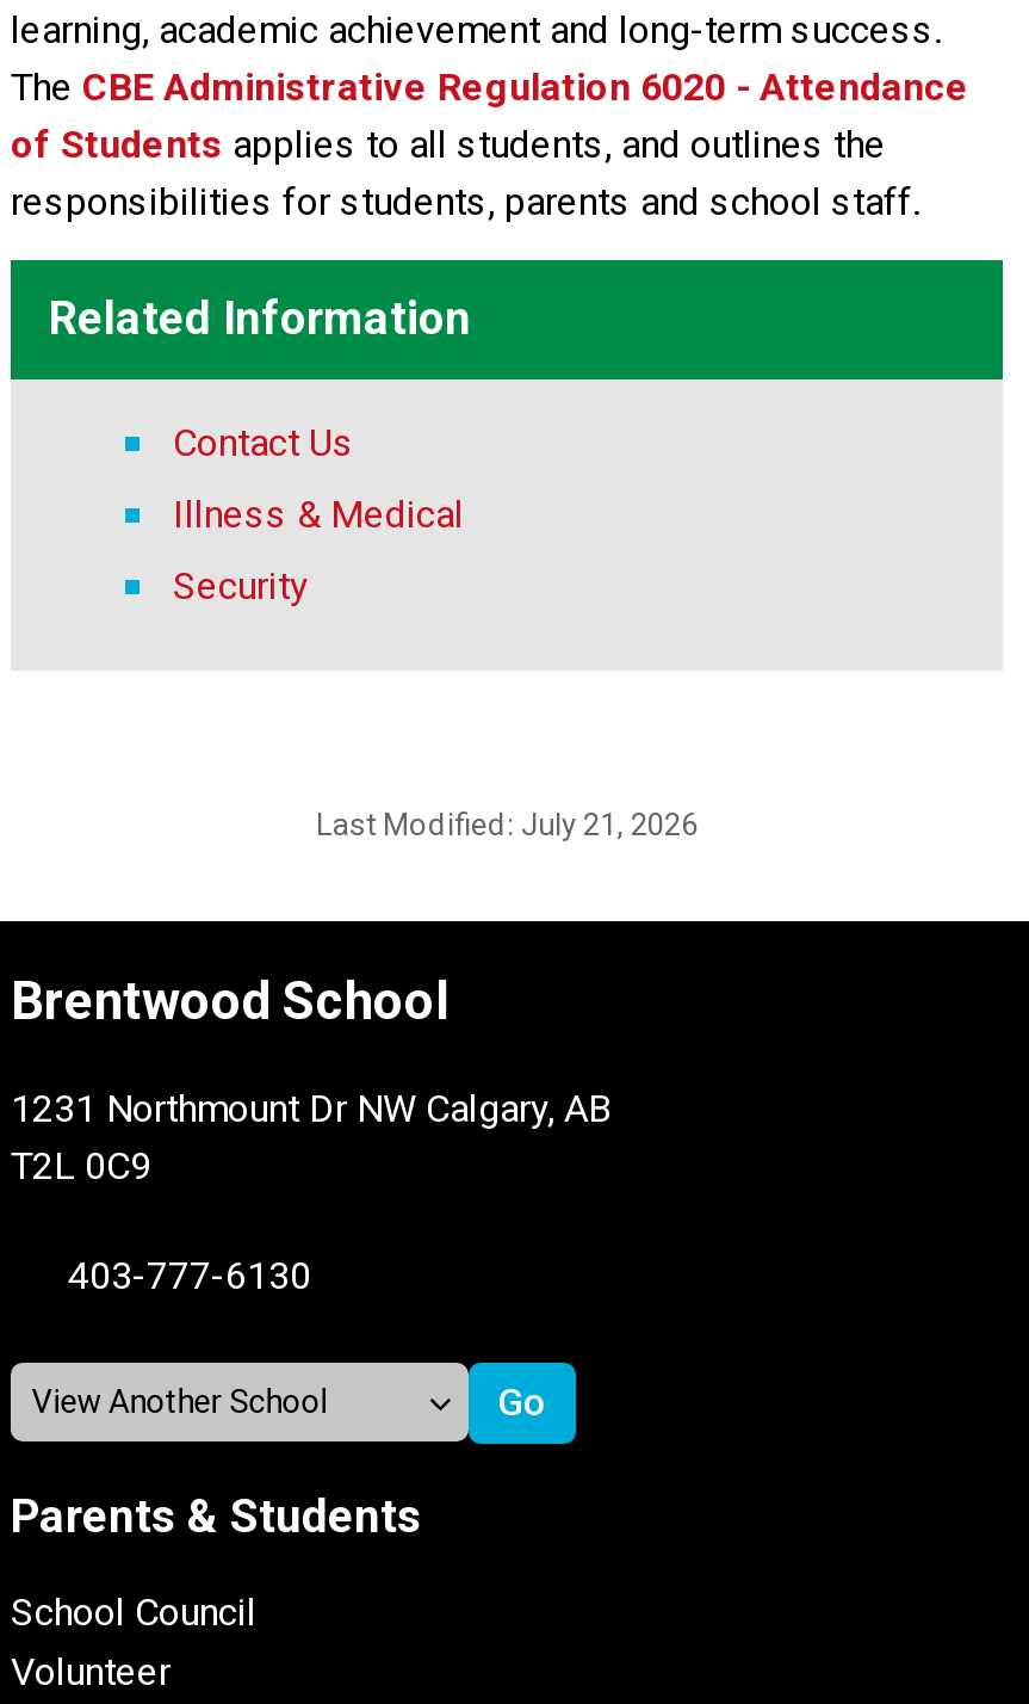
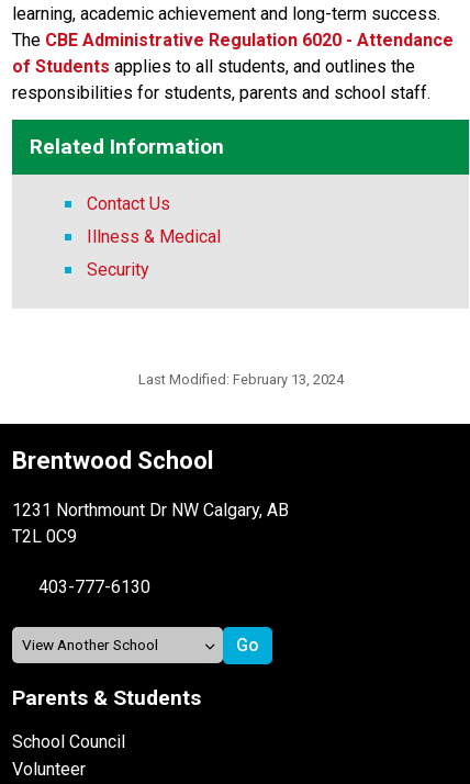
[316,806,698,842] Last Modified: July 21, 2026 -> [138,371,343,387] Last Modified: February 13, 2024

